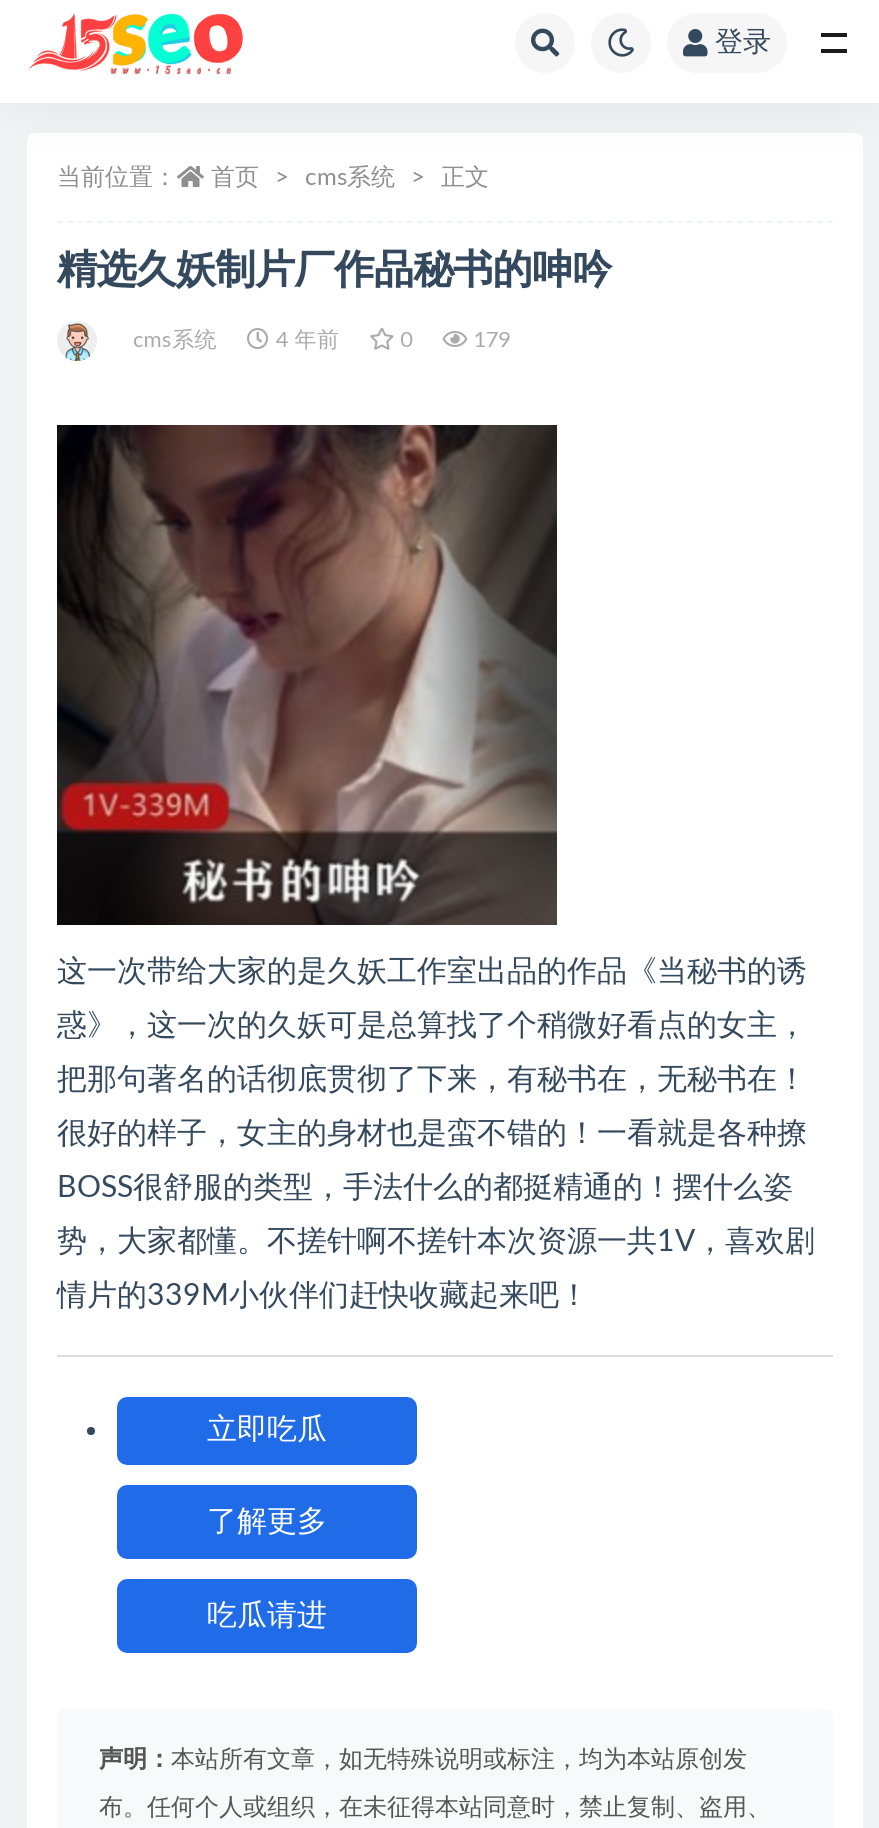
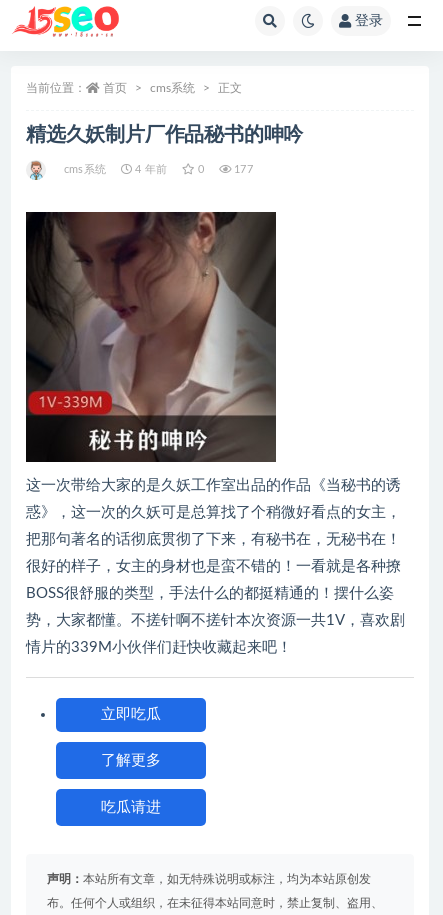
[467,329,511,351] 179 -> [231,164,253,175] 177

